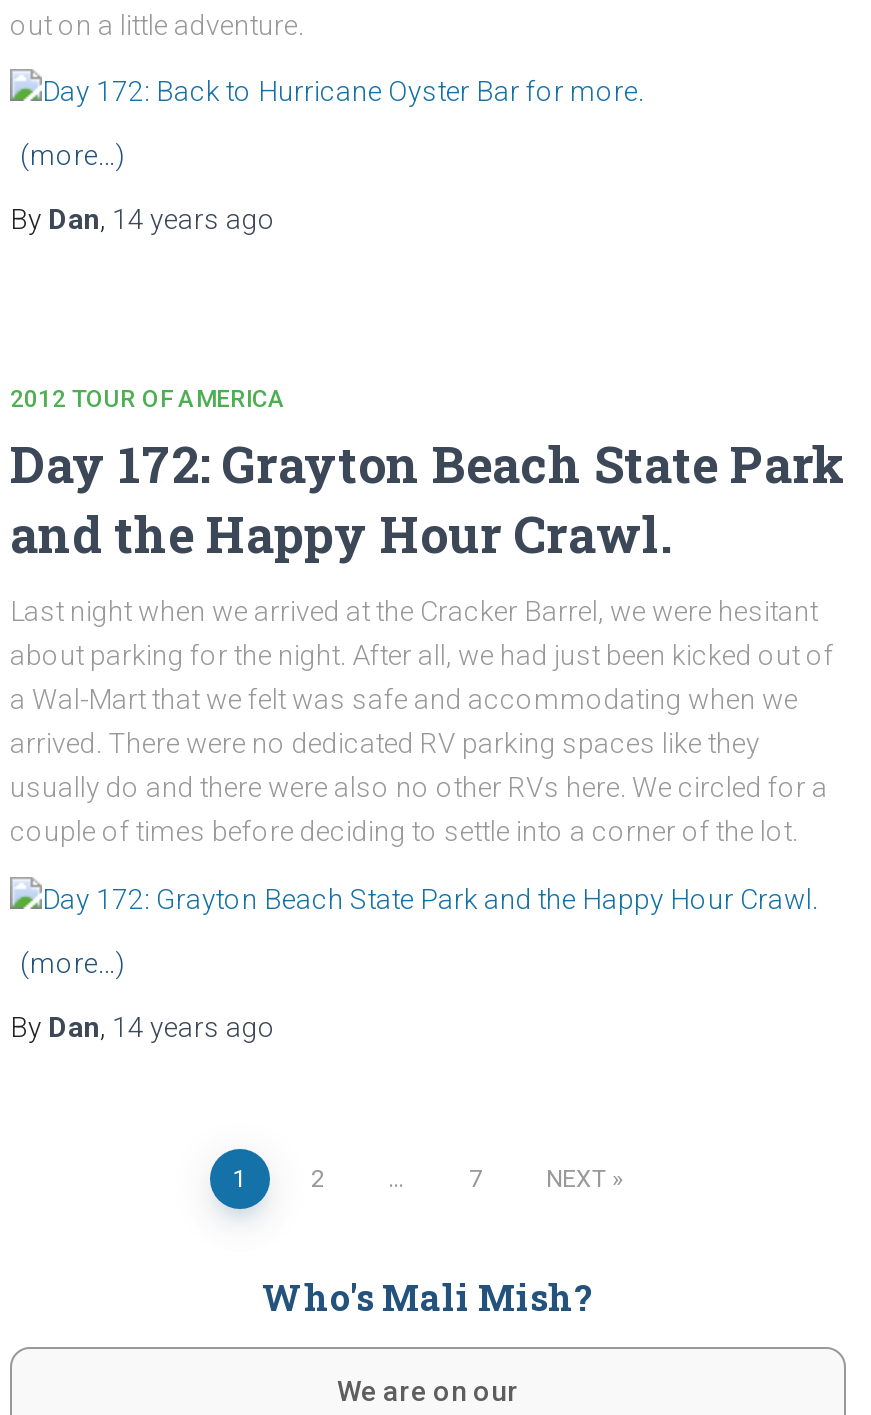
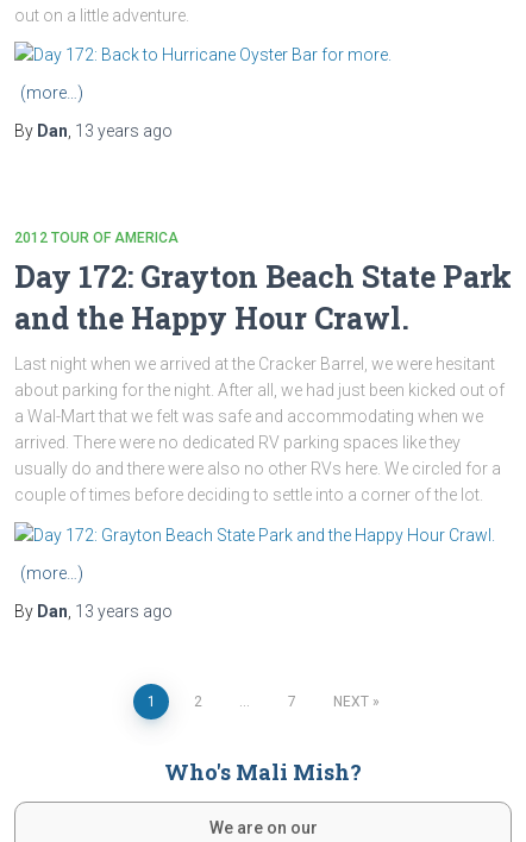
[10,204,276,236] By Dan, 14 years ago -> [14,122,173,141] By Dan, 13 years ago
[10,1010,276,1042] By Dan, 14 years ago -> [14,601,173,620] By Dan, 13 years ago

